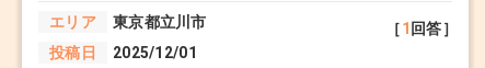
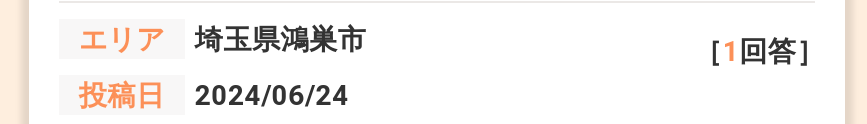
[113,13,207,30] 東京都立川市 -> [195,24,366,56] 埼玉県鴻巣市
[49,44,197,61] 投稿日 2025/12/01 -> [79,80,349,112] 投稿日 2024/06/24

